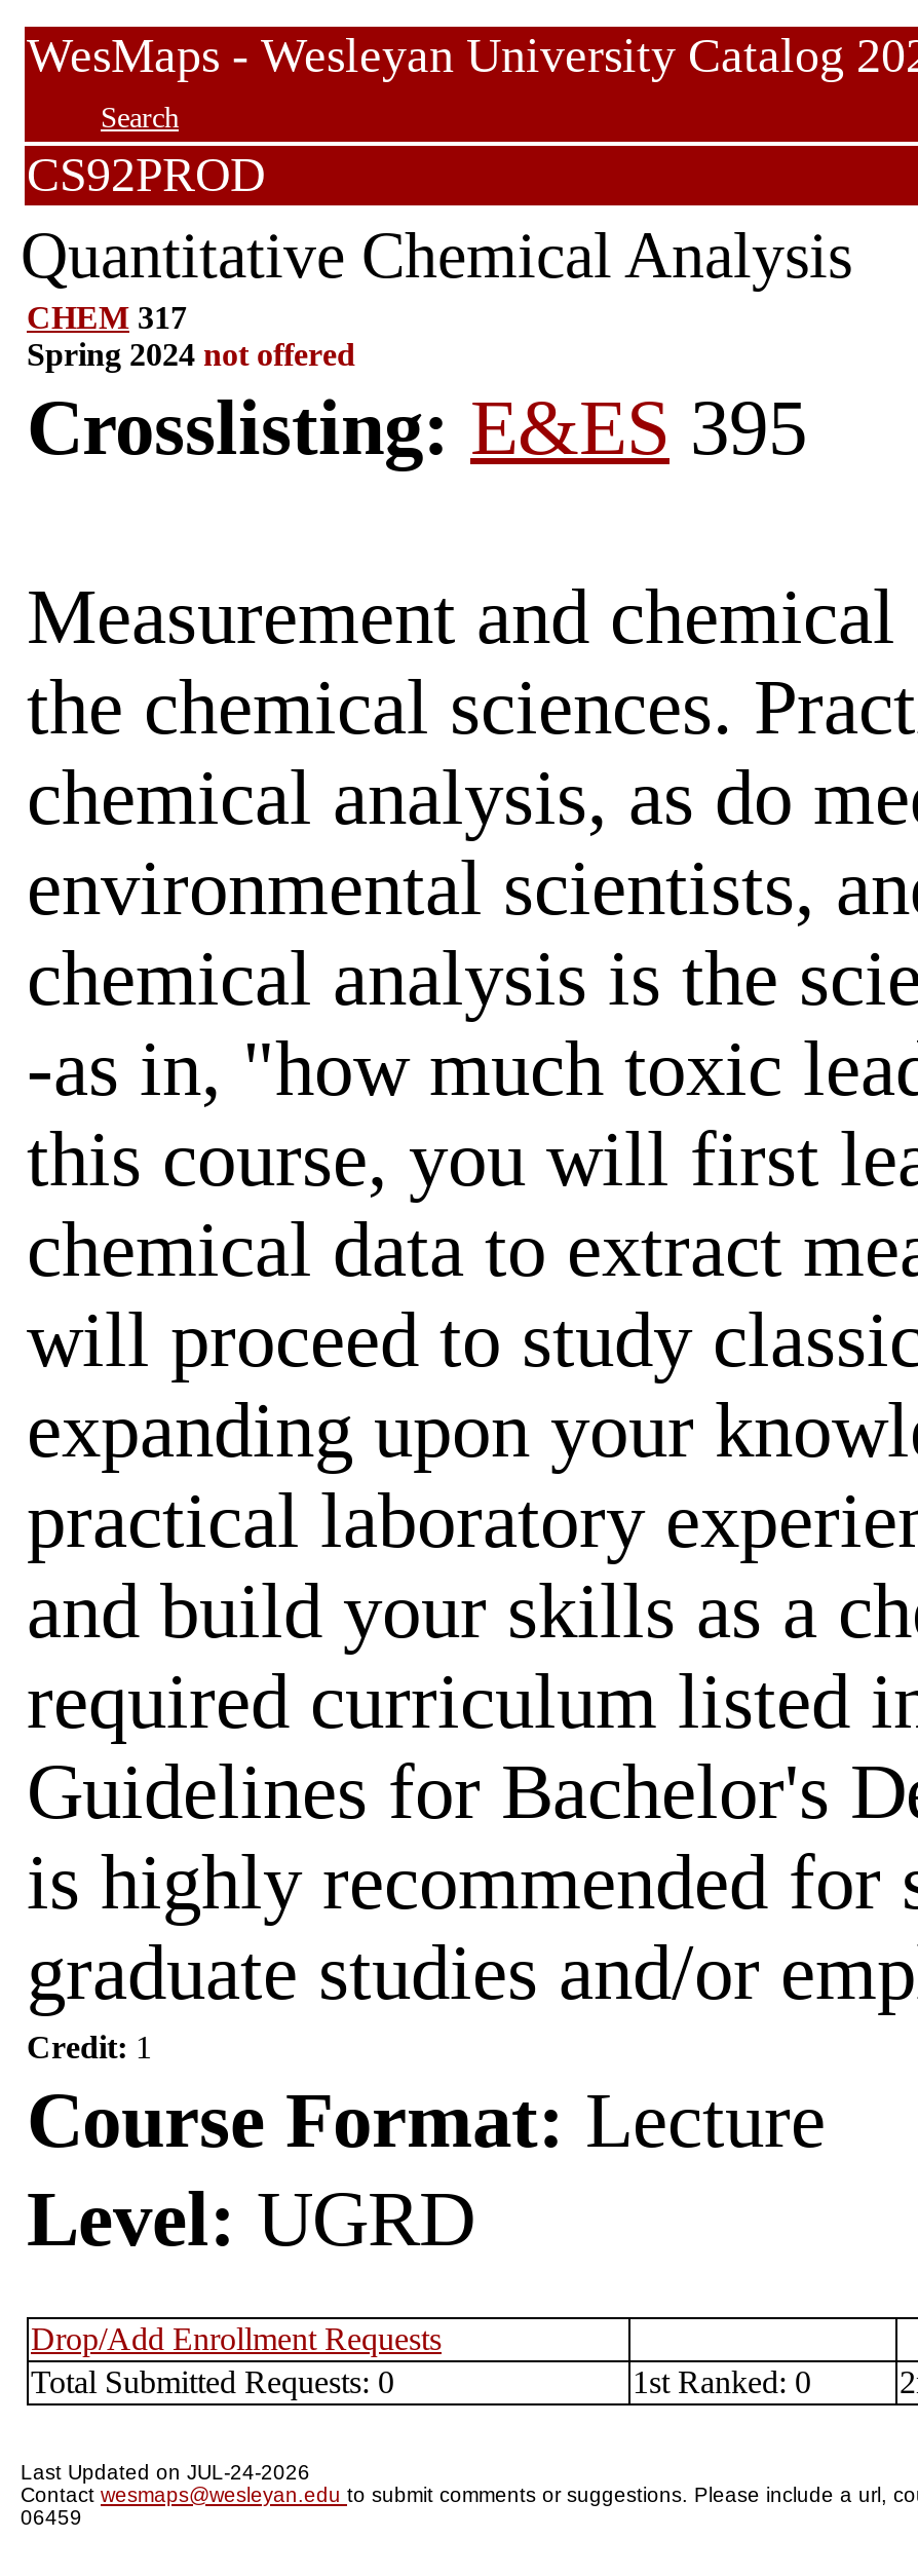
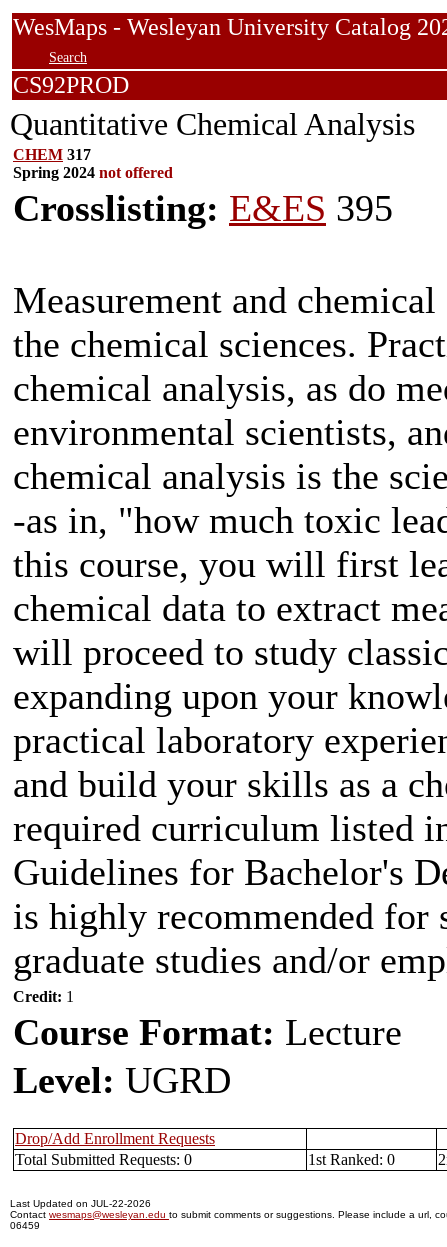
[21,2461,310,2484] Last Updated on JUL-24-2026 -> [10,1198,151,1209] Last Updated on JUL-22-2026

